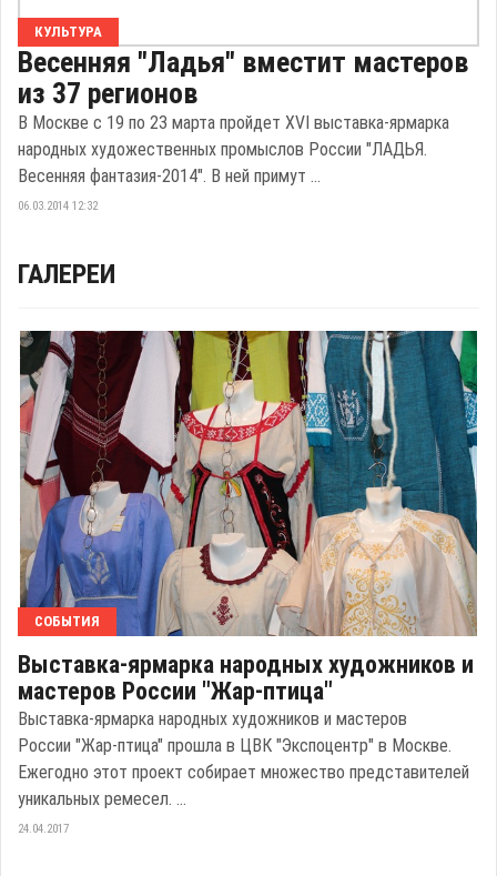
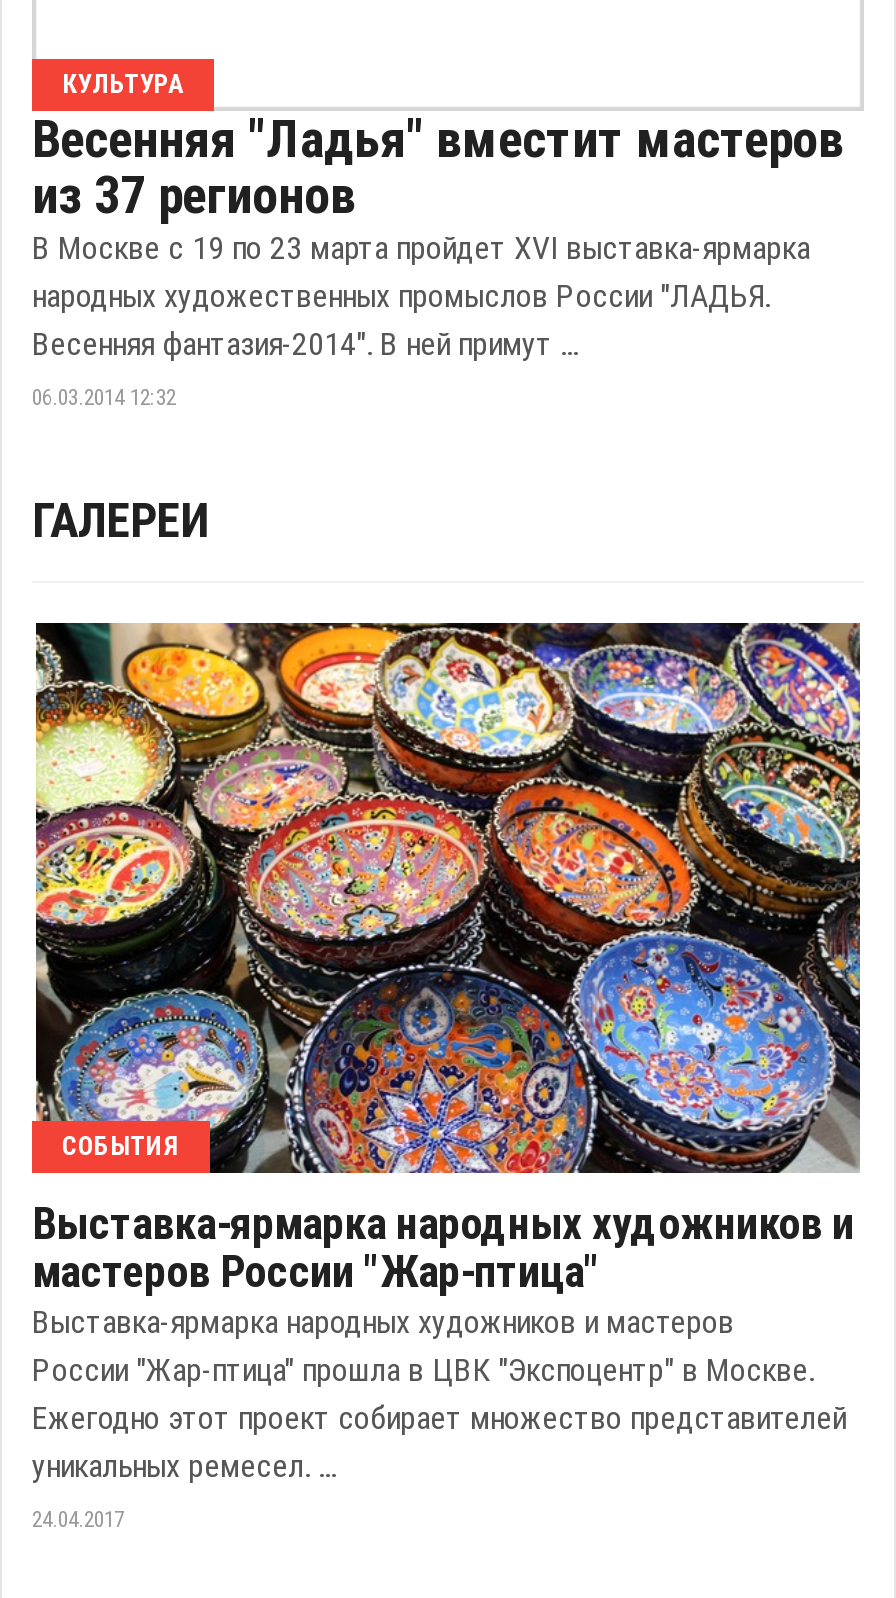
[19,330,478,637] [image] -> [34,621,862,1175] [image]

